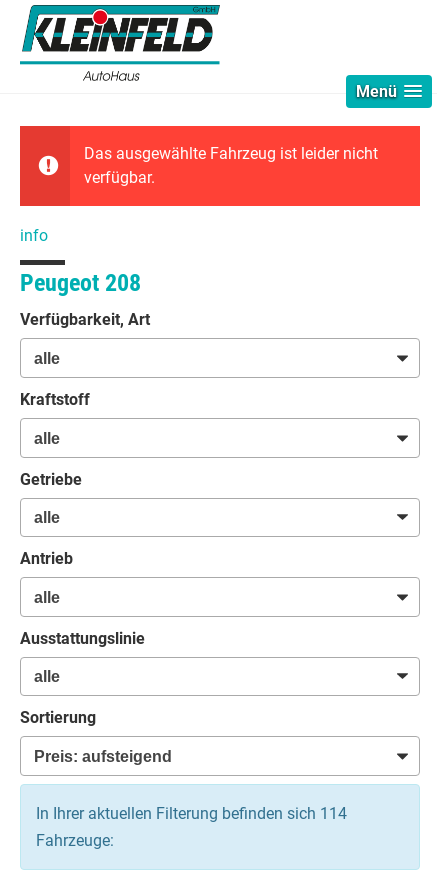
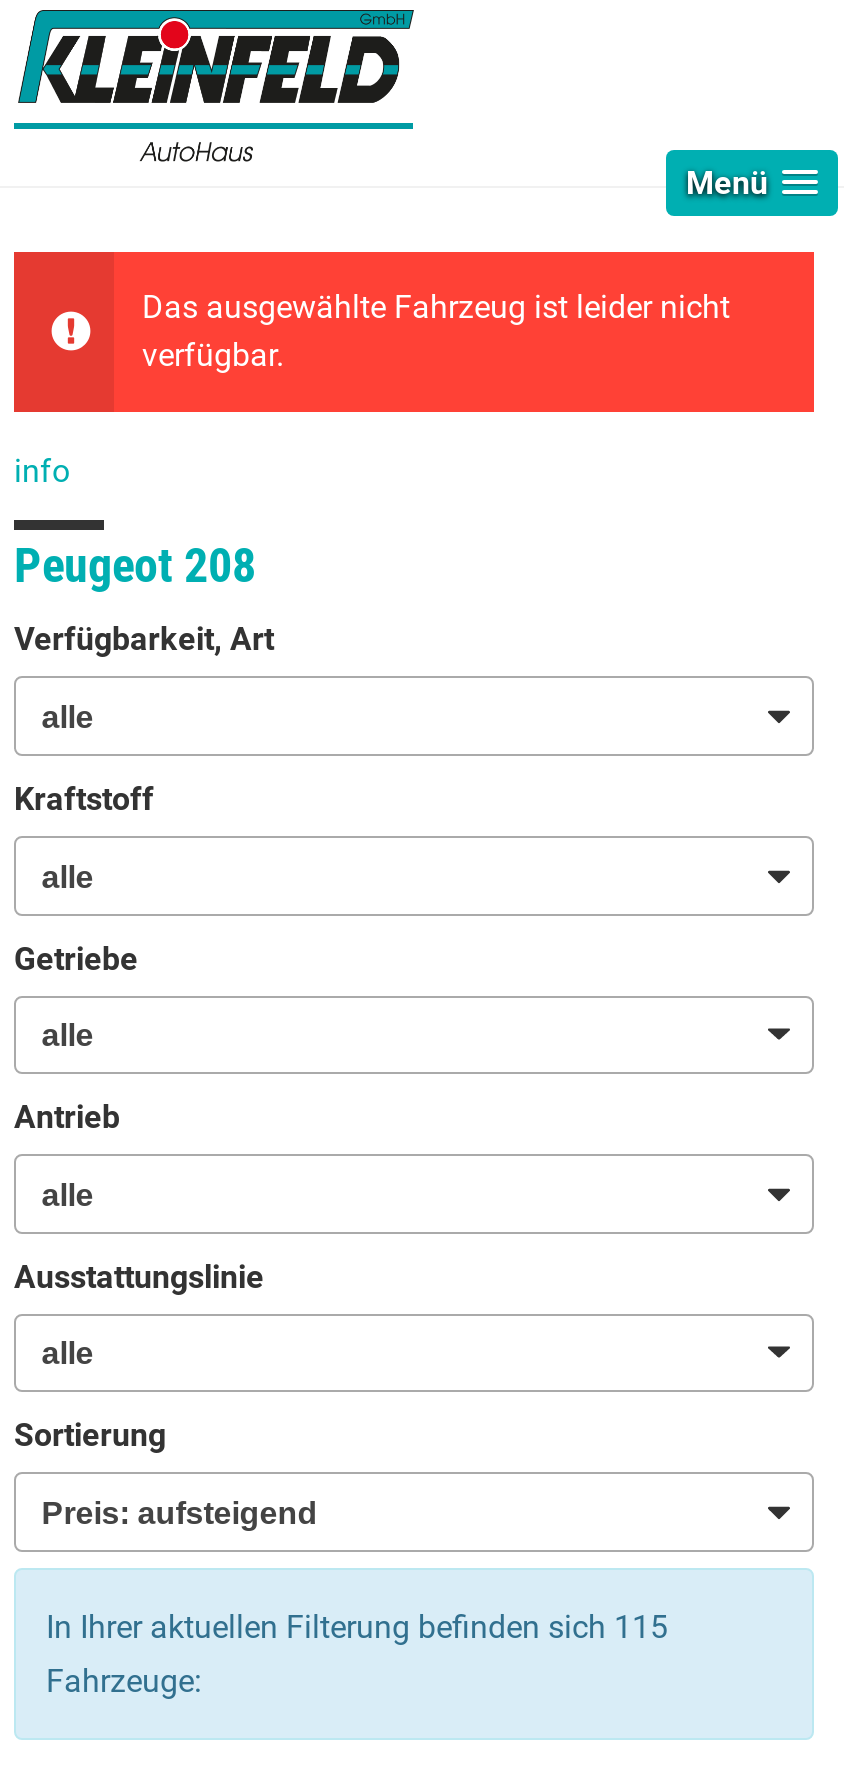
[36,804,347,823] In Ihrer aktuellen Filterung befinden sich 114 -> [46,1608,668,1646] In Ihrer aktuellen Filterung befinden sich 115

